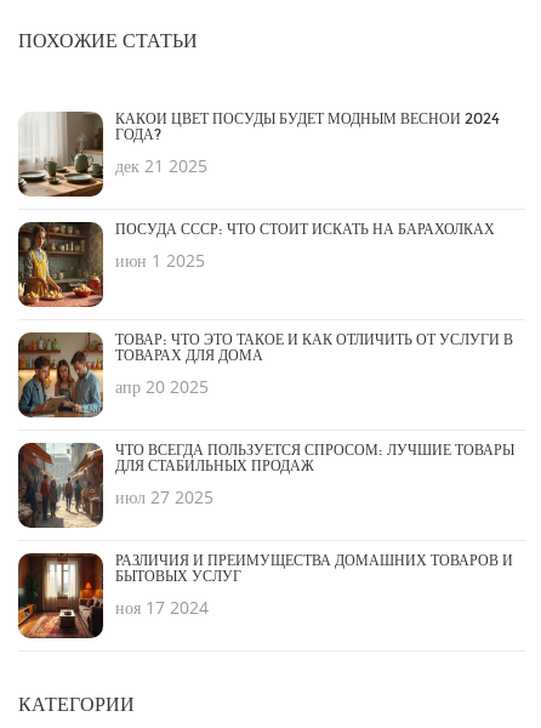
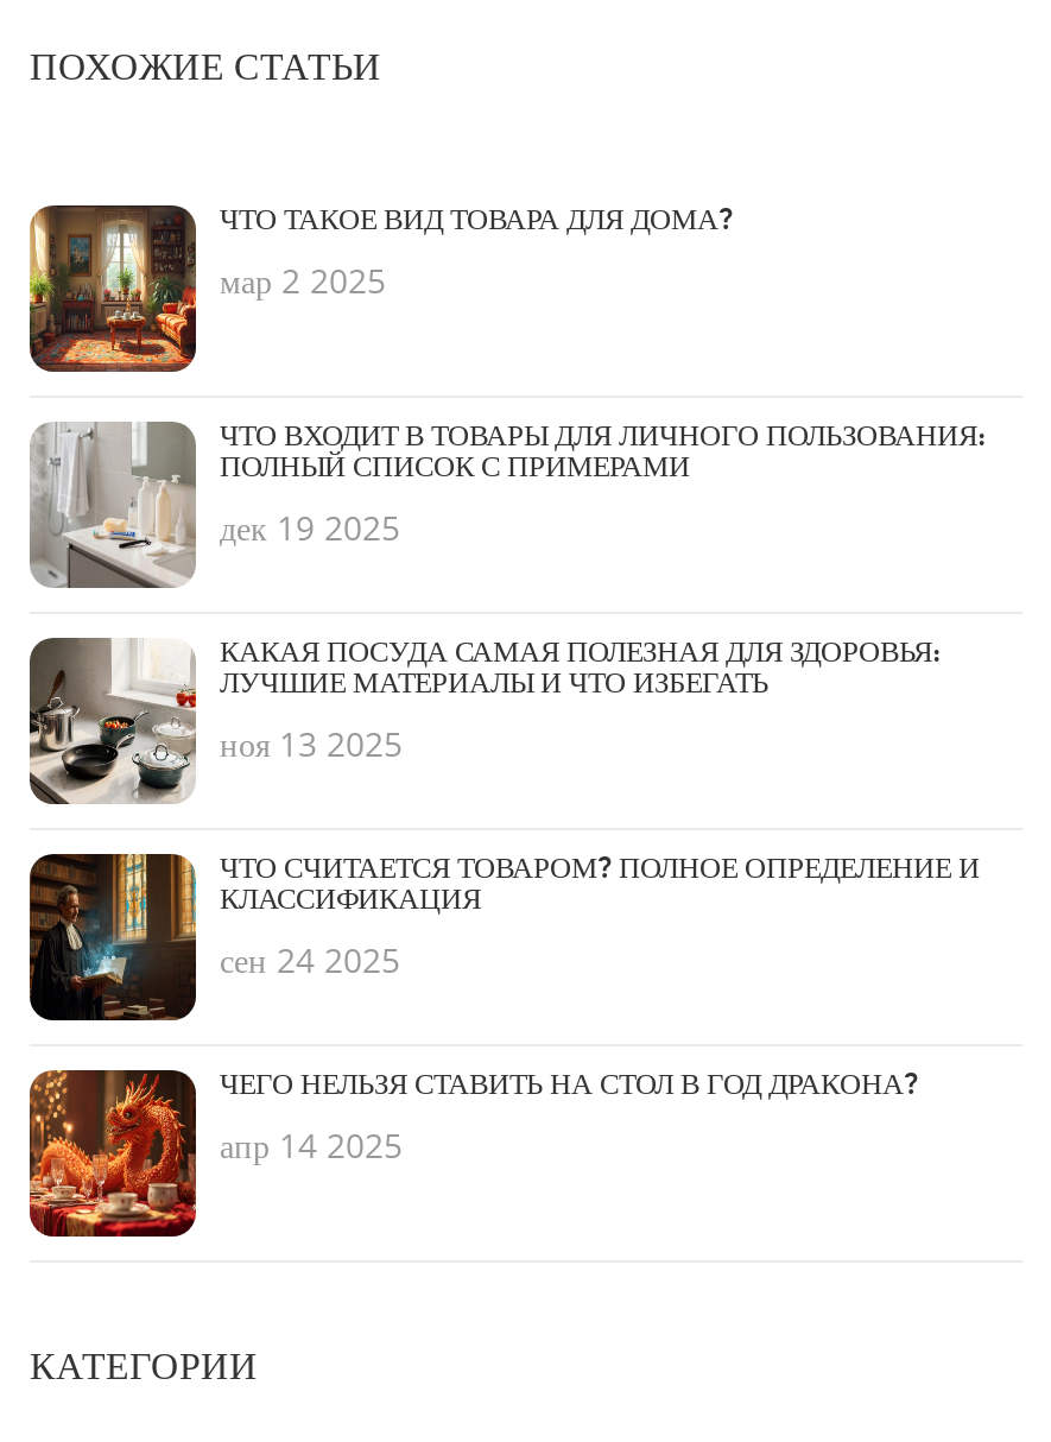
[18,110,500,197] [image] | КАКОЙ ЦВЕТ ПОСУДЫ БУДЕТ МОДНЫМ ВЕСНОЙ 2024 | ГОДА? -> [30,203,733,372] [image] | ЧТО ТАКОЕ ВИД ТОВАРА ДЛЯ ДОМА?
[115,154,207,177] дек 21 2025 -> [220,258,386,303] мар 2 2025
[17,221,495,308] [image] | ПОСУДА СССР: ЧТО СТОИТ ИСКАТЬ НА БАРАХОЛКАХ -> [30,420,987,590] [image] | ЧТО ВХОДИТ В ТОВАРЫ ДЛЯ ЛИЧНОГО ПОЛЬЗОВАНИЯ: | ПОЛНЫЙ СПИСОК С ПРИМЕРАМИ
[115,249,205,272] июн 1 2025 -> [220,505,400,550] дек 19 2025
[17,331,513,417] [image] | ТОВАР: ЧТО ЭТО ТАКОЕ И КАК ОТЛИЧИТЬ ОТ УСЛУГИ В | ТОВАРАХ ДЛЯ ДОМА -> [27,636,942,804] [image] | КАКАЯ ПОСУДА САМАЯ ПОЛЕЗНАЯ ДЛЯ ЗДОРОВЬЯ: | ЛУЧШИЕ МАТЕРИАЛЫ И ЧТО ИЗБЕГАТЬ
[115,375,209,398] апр 20 2025 -> [220,721,403,767] ноя 13 2025
[17,442,514,529] [image] | ЧТО ВСЕГДА ПОЛЬЗУЕТСЯ СПРОСОМ: ЛУЧШИЕ ТОВАРЫ | ДЛЯ СТАБИЛЬНЫХ ПРОДАЖ -> [27,852,980,1023] [image] | ЧТО СЧИТАЕТСЯ ТОВАРОМ? ПОЛНОЕ ОПРЕДЕЛЕНИЕ И | КЛАССИФИКАЦИЯ
[115,486,213,509] июл 27 2025 -> [220,938,400,983] сен 24 2025
[17,552,513,638] [image] | РАЗЛИЧИЯ И ПРЕИМУЩЕСТВА ДОМАШНИХ ТОВАРОВ И | БЫТОВЫХ УСЛУГ -> [27,1068,918,1237] [image] | ЧЕГО НЕЛЬЗЯ СТАВИТЬ НА СТОЛ В ГОД ДРАКОНА?
[115,596,209,619] ноя 17 2024 -> [220,1123,403,1168] апр 14 2025

